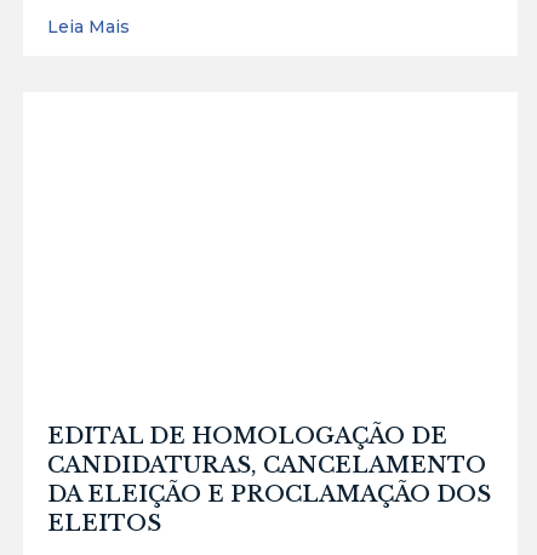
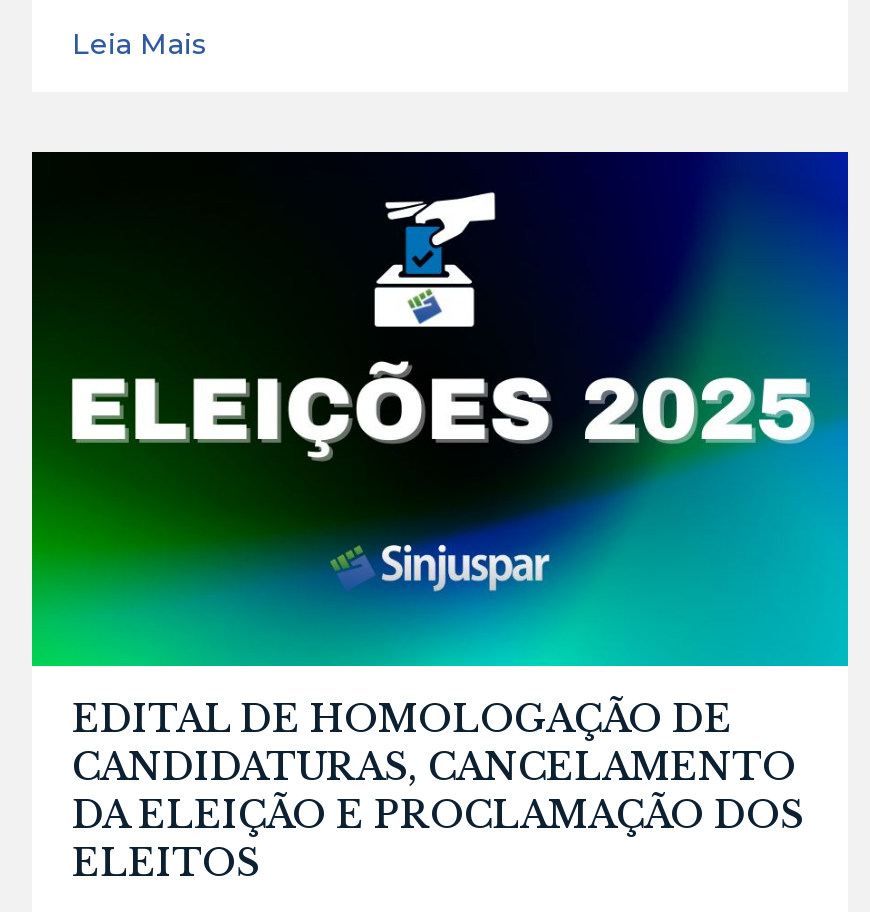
none -> [30,150,850,668] [image]

